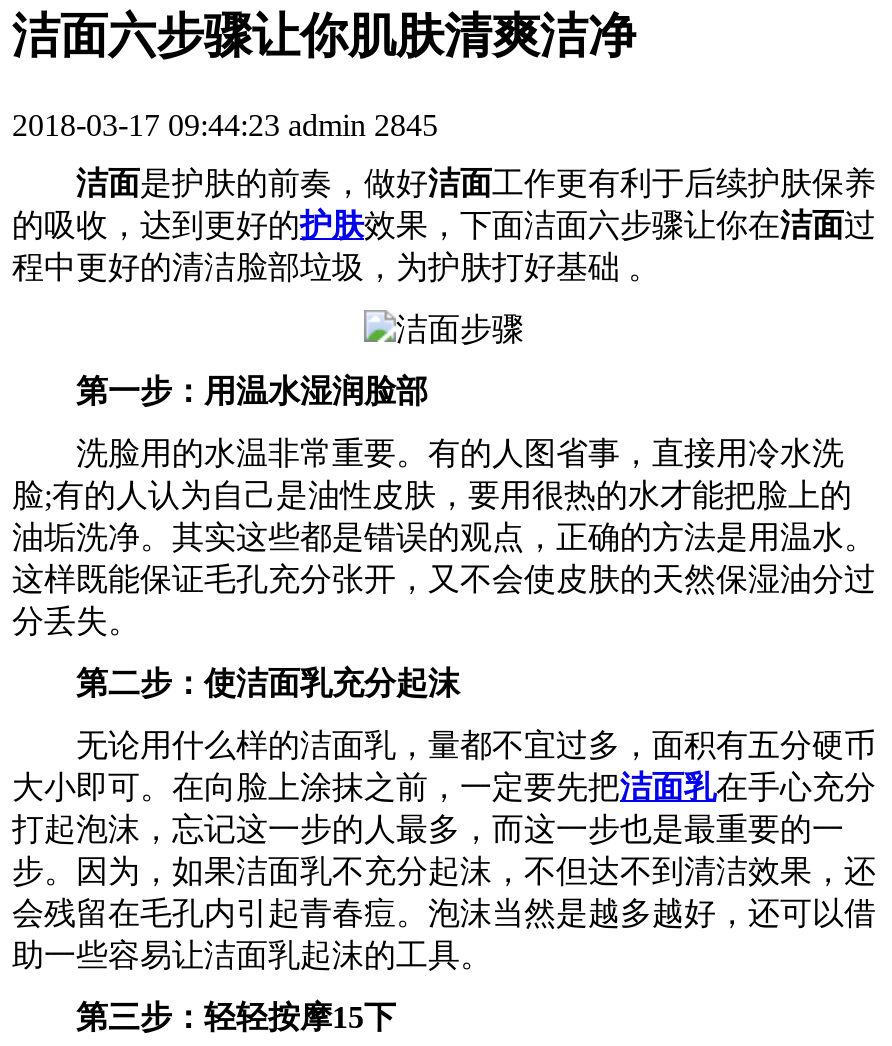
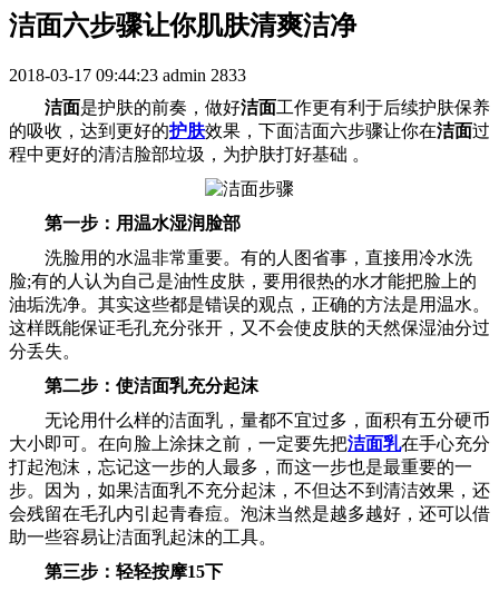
[12,108,438,142] 2018-03-17 09:44:23 admin 2845 -> [9,65,246,84] 2018-03-17 09:44:23 admin 2833

